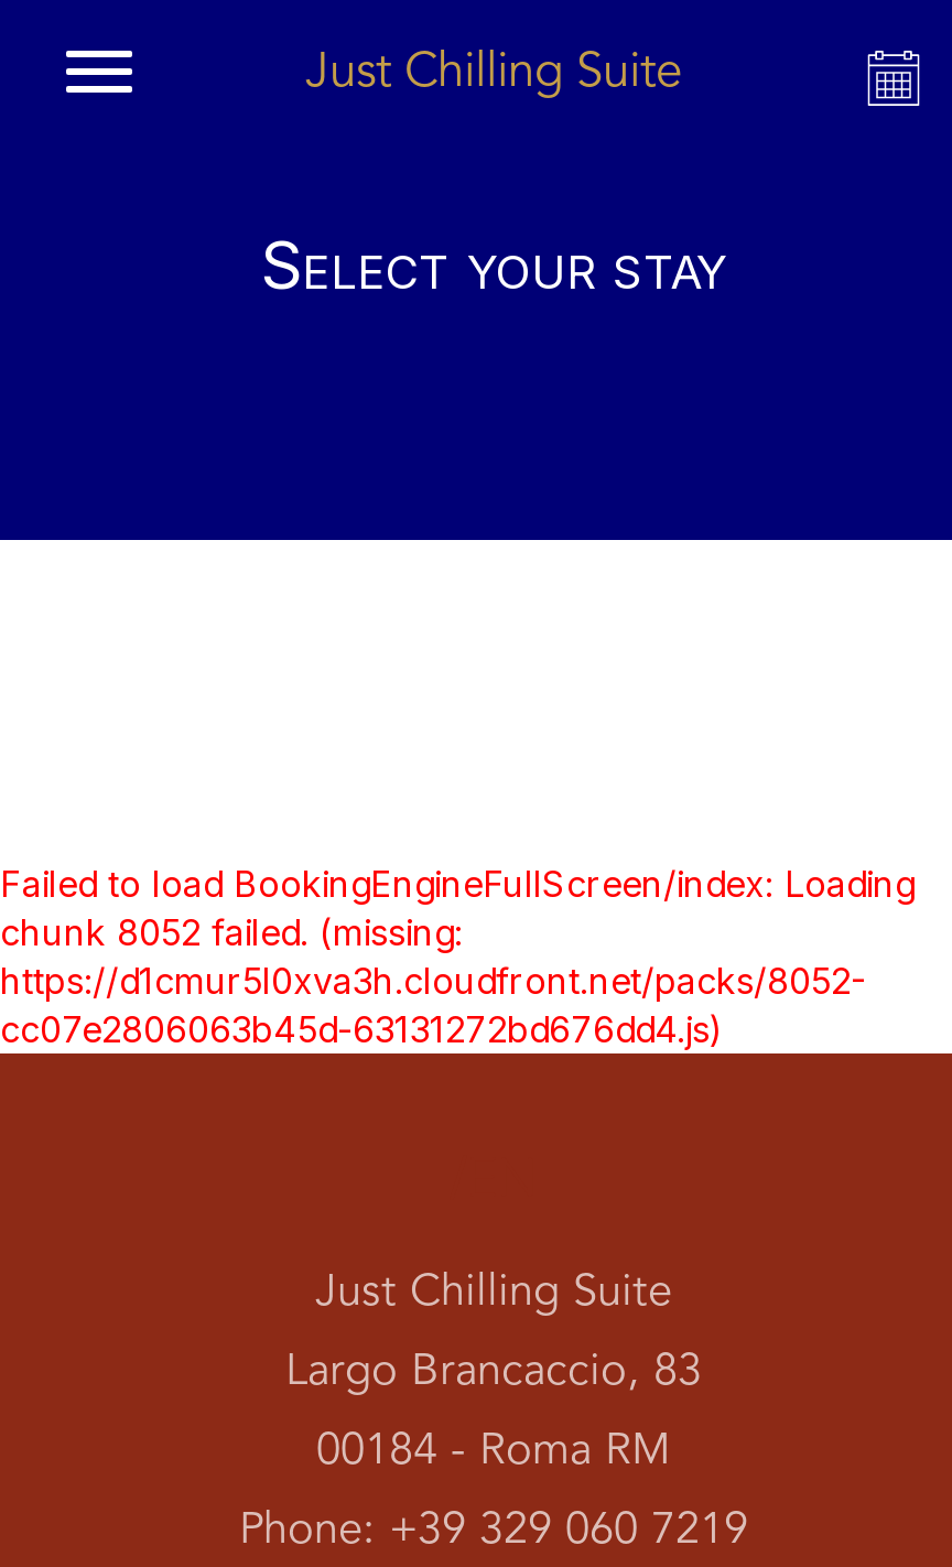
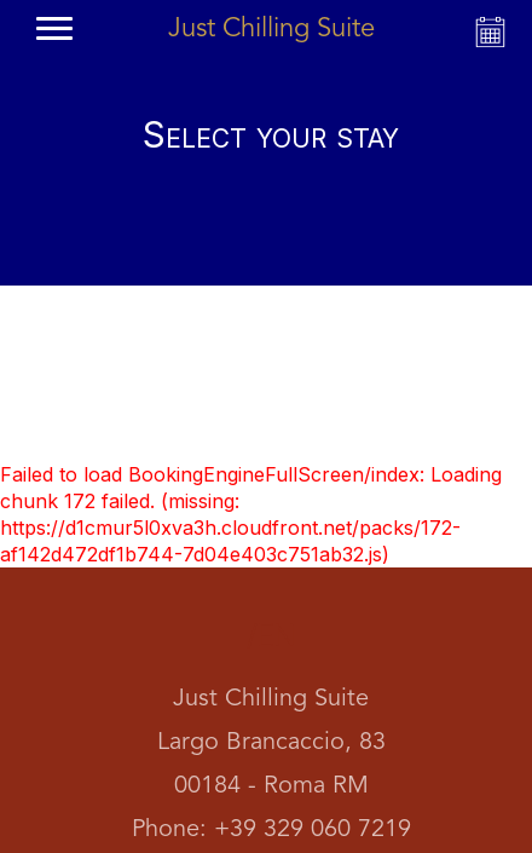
[0,910,866,1051] chunk 8052 failed. (missing: | https://d1cmur5l0xva3h.cloudfront.net/packs/8052- | cc07e2806063b45d-63131272bd676dd4.js) -> [0,489,461,566] chunk 172 failed. (missing: | https://d1cmur5l0xva3h.cloudfront.net/packs/172- | af142d472df1b744-7d04e403c751ab32.js)

